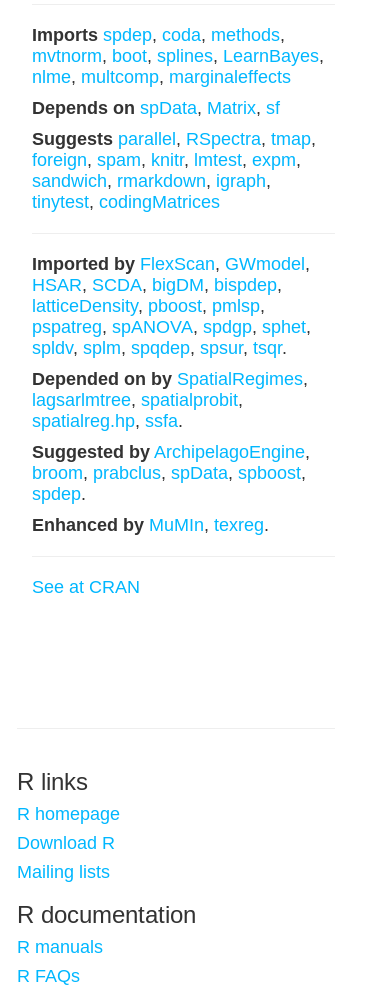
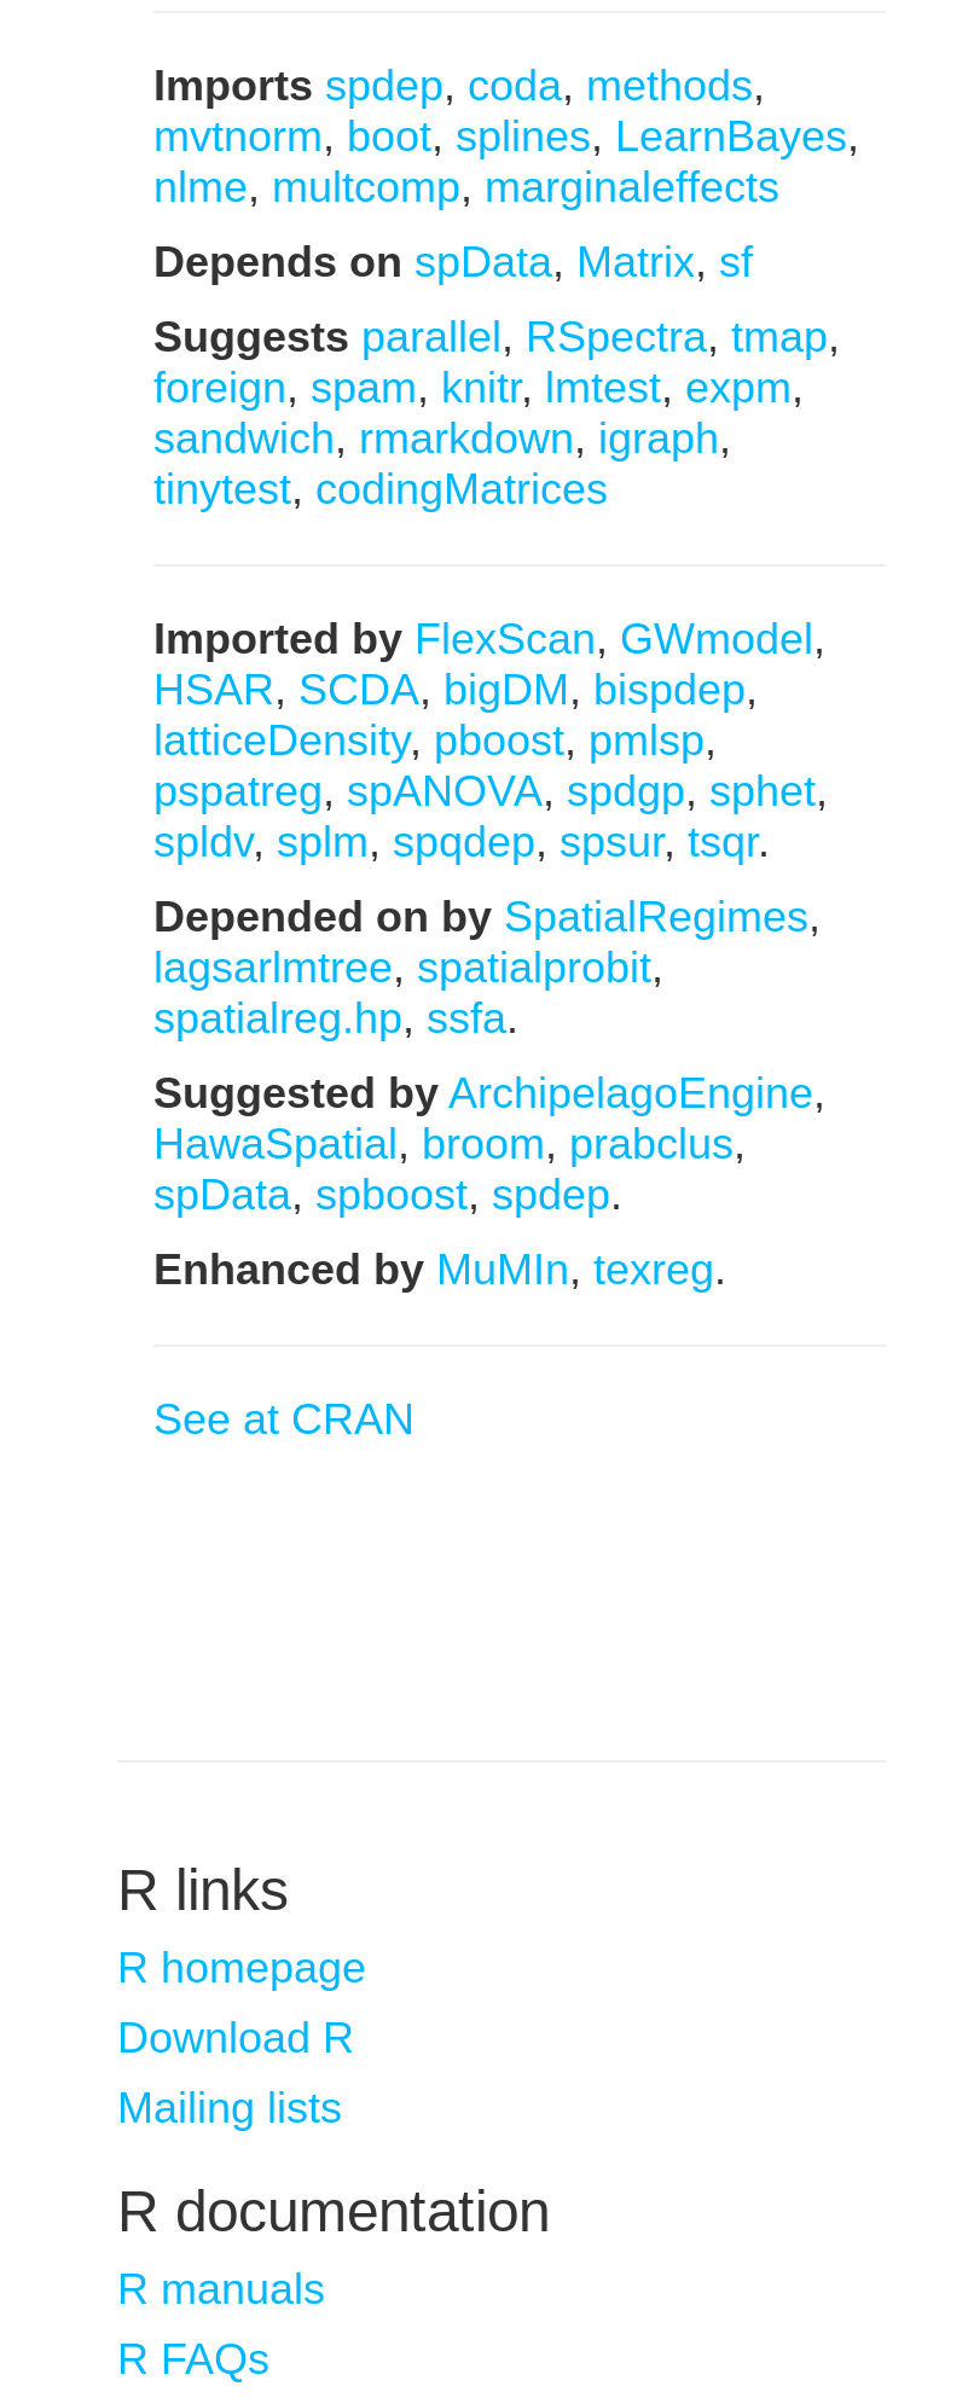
[32,463,306,504] broom, prabclus, spData, spboost, | spdep. -> [153,1120,746,1219] HawaSpatial, broom, prabclus, | spData, spboost, spdep.

